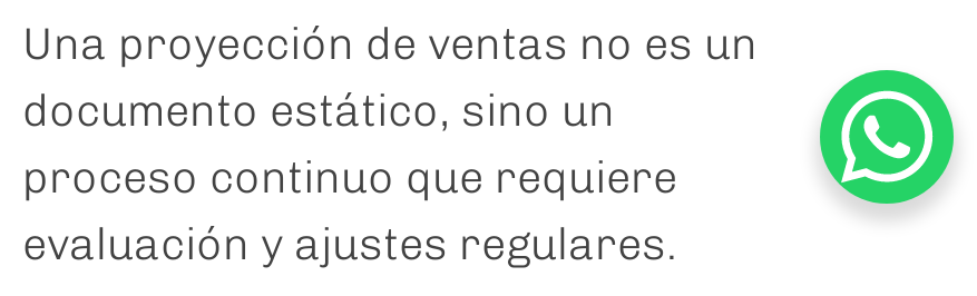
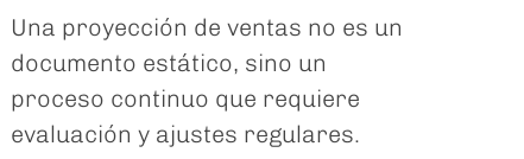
[815,68,958,217] [image] -> none

